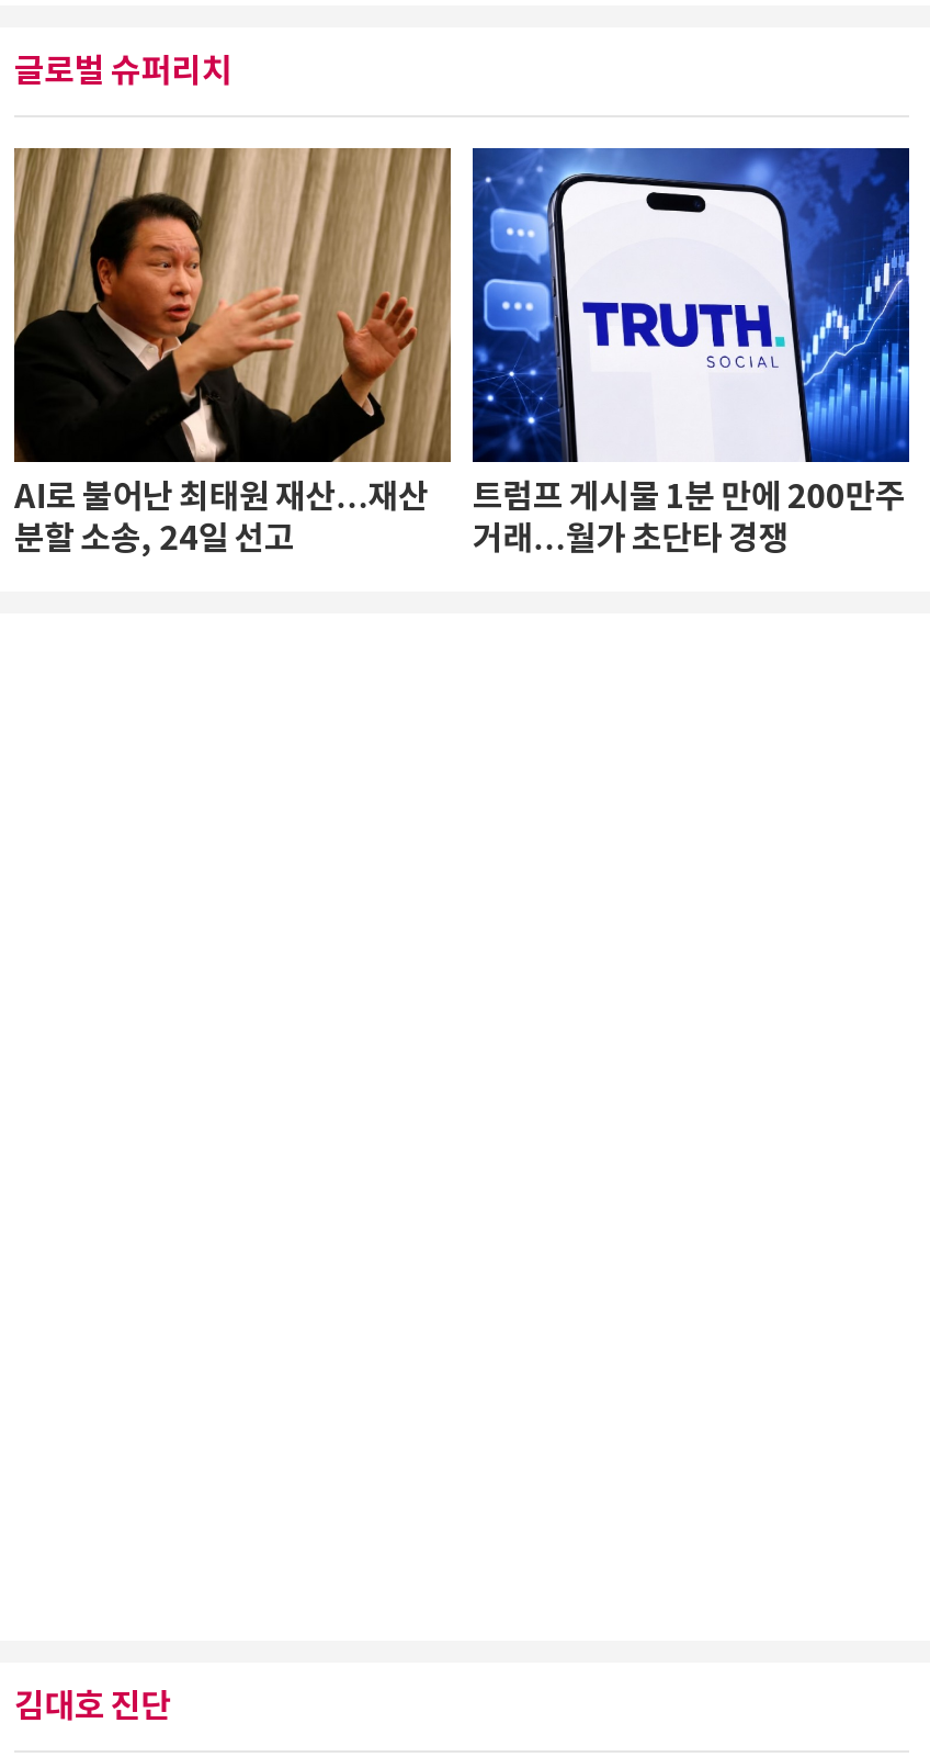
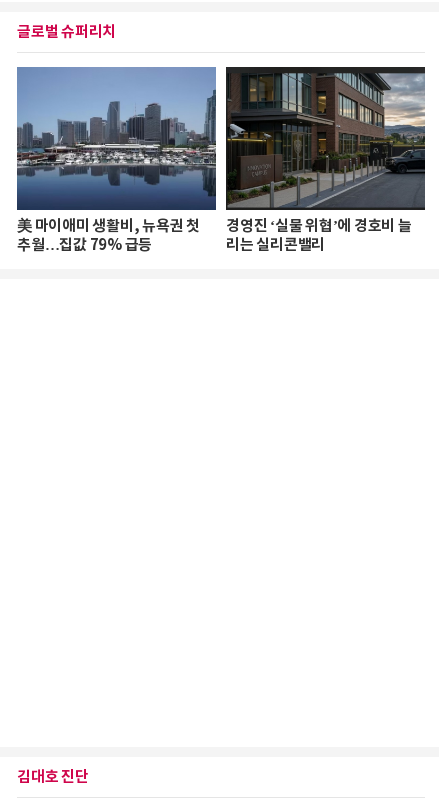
[12,146,453,558] [image] | AI로 불어난 최태원 재산…재산 | 분할 소송, 24일 선고 -> [16,66,217,254] [image] | 美 마이애미 생활비, 뉴욕권 첫 | 추월…집값 79% 급등
[470,146,911,558] [image] | 트럼프 게시물 1분 만에 200만주 | 거래…월가 초단타 경쟁 -> [225,66,426,254] [image] | 경영진 ‘실물 위협’에 경호비 늘 | 리는 실리콘밸리

